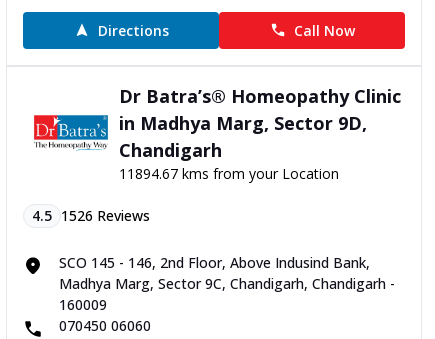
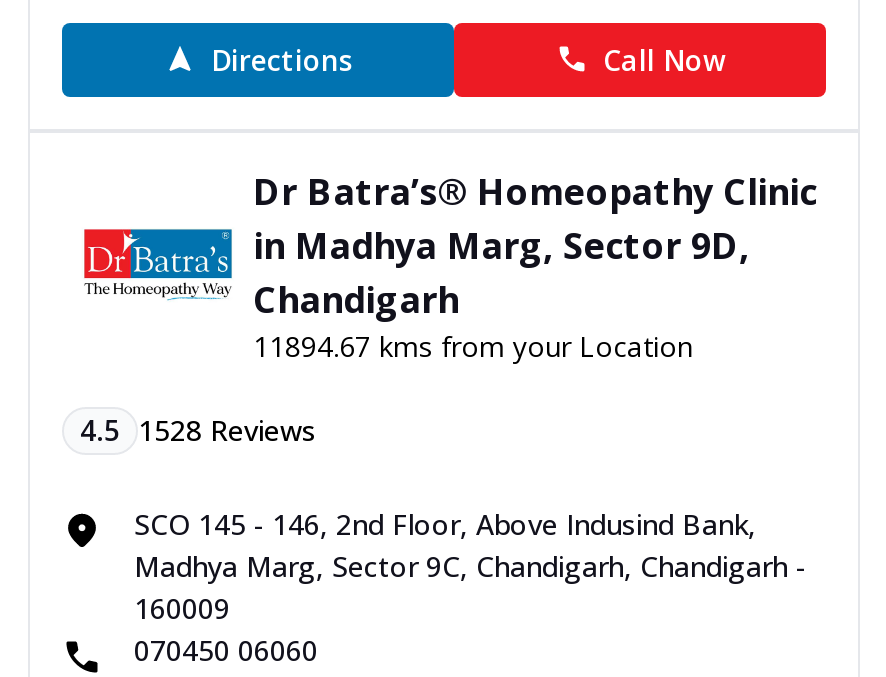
[32,206,150,225] 4.5 1526 Reviews -> [80,411,316,449] 4.5 1528 Reviews

